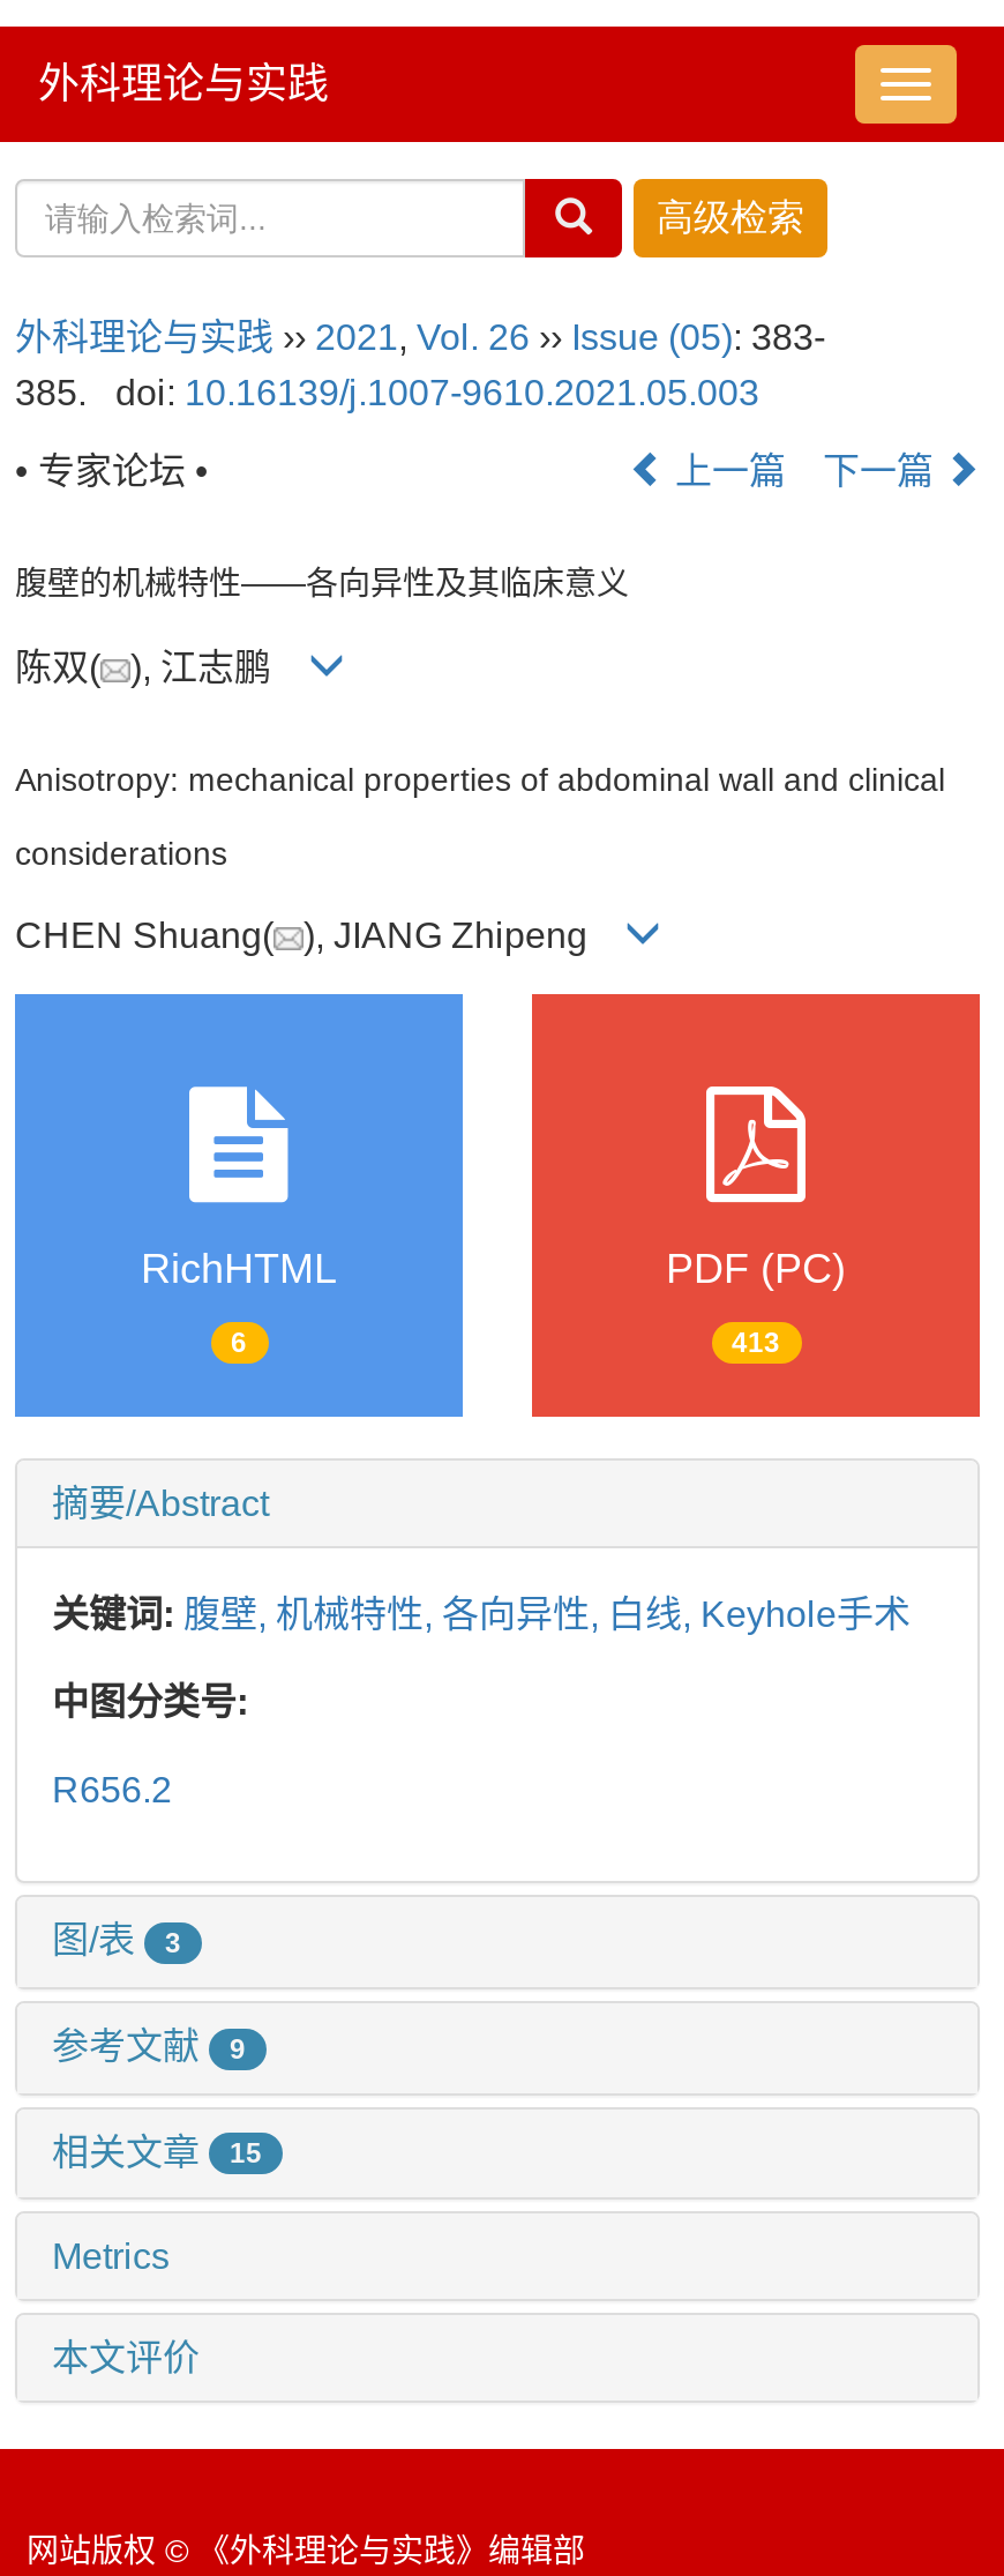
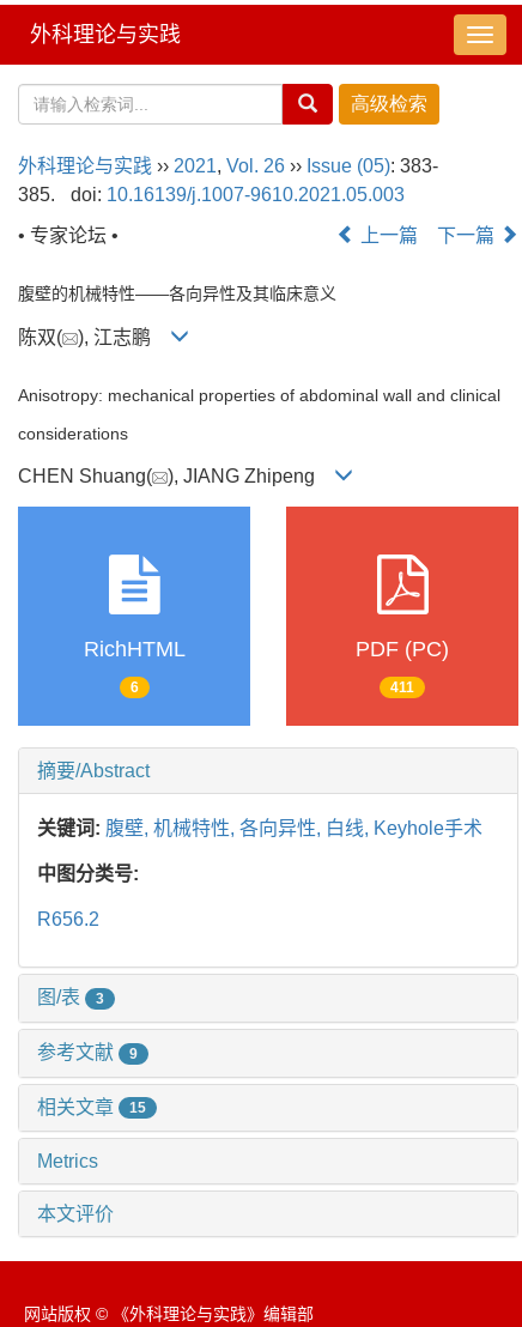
[732,1328,780,1360] 413 -> [390,680,414,696] 411

